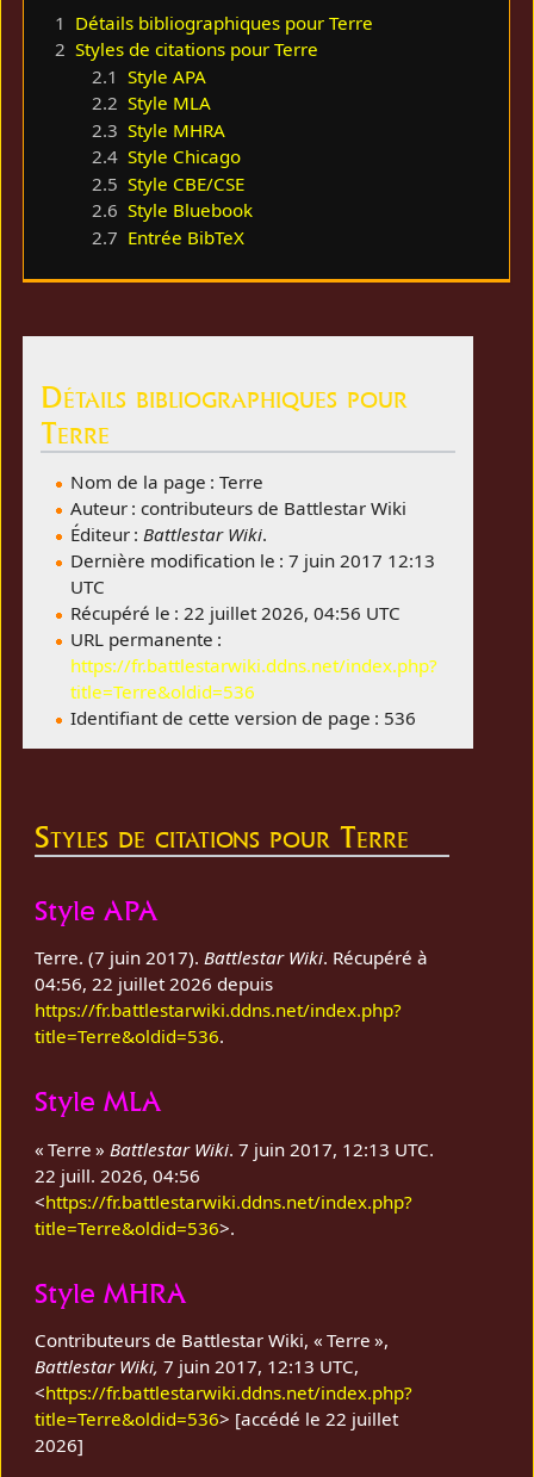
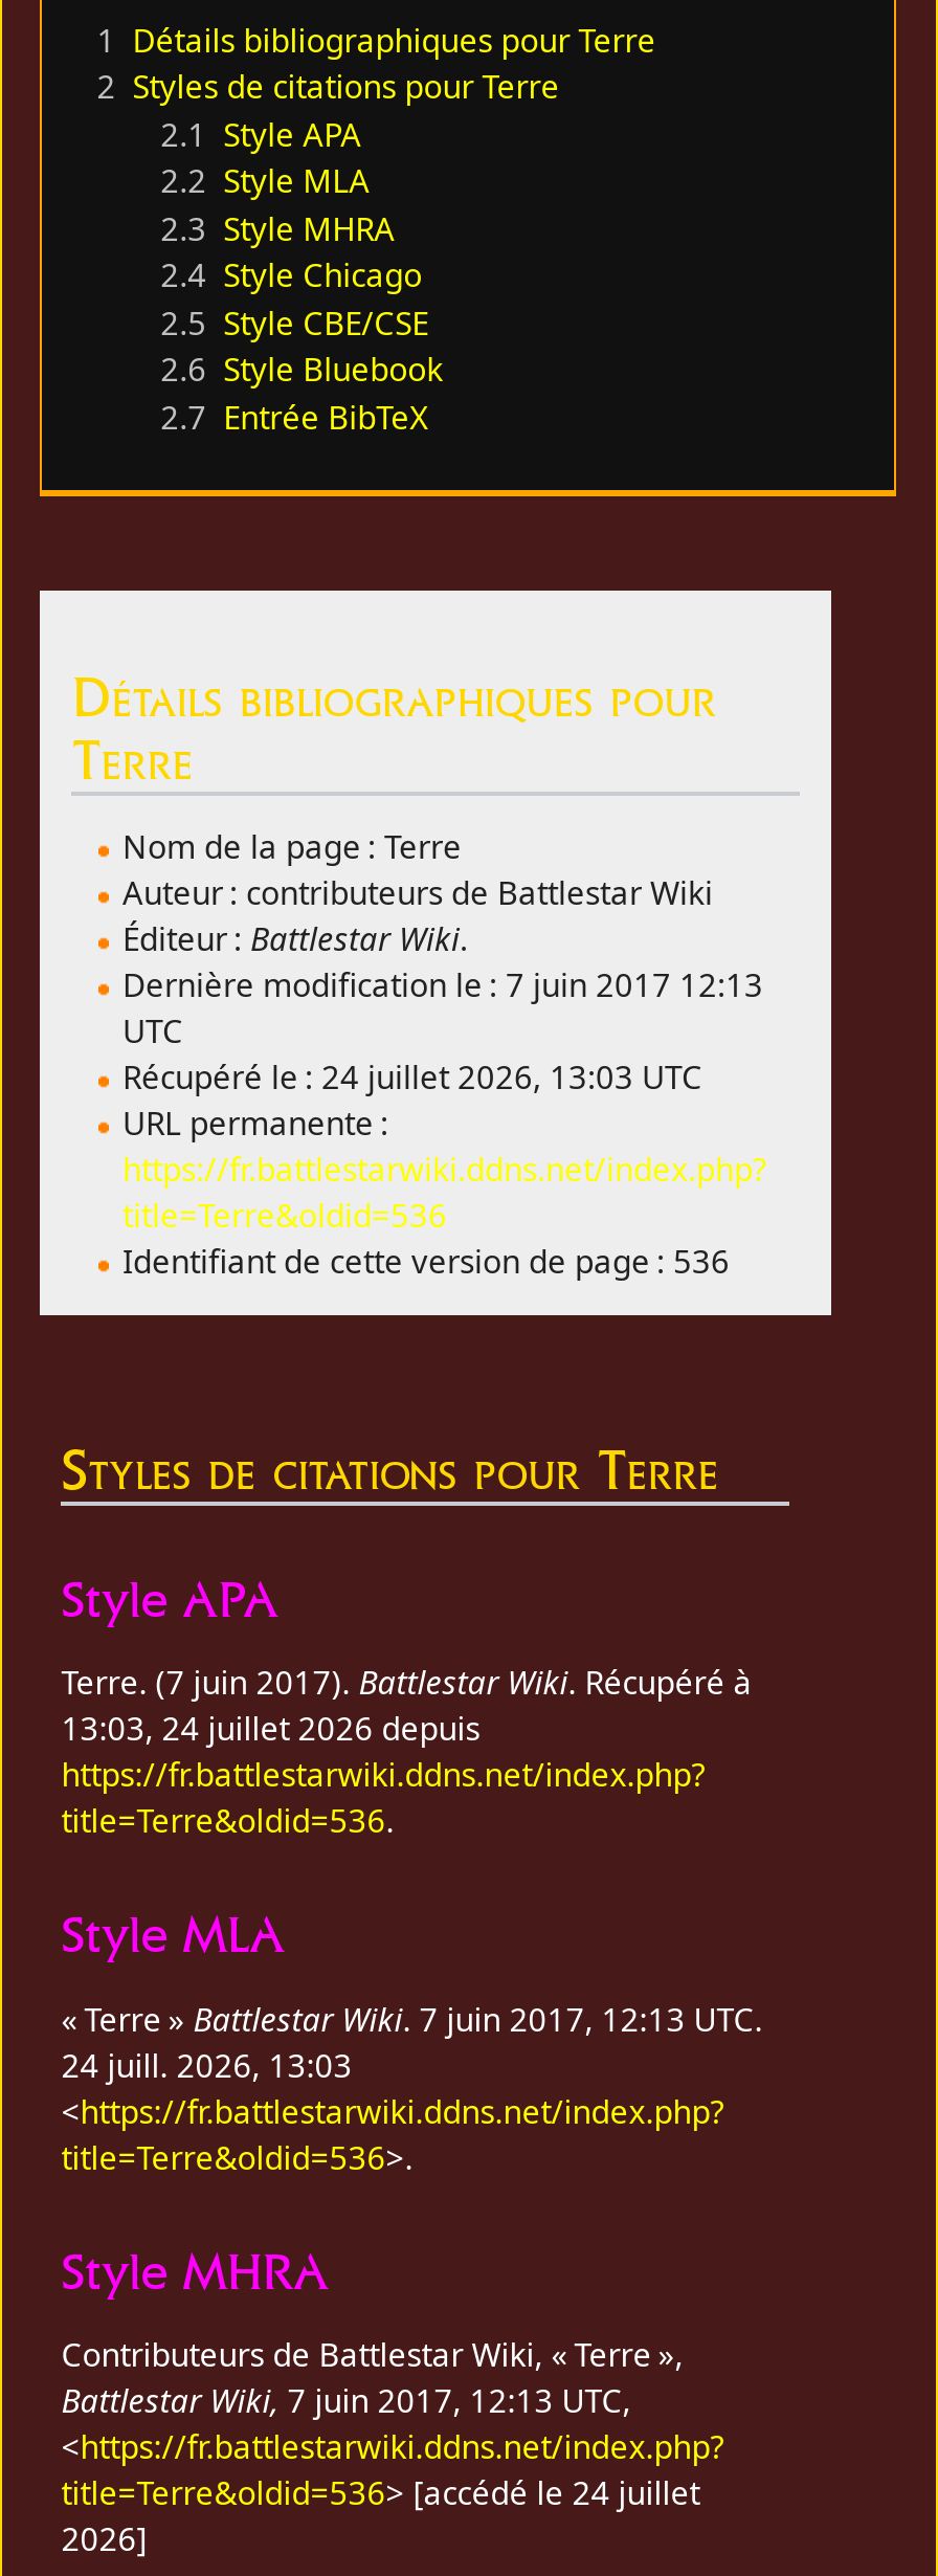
[70,601,400,625] Récupéré le : 22 juillet 2026, 04:56 UTC -> [122,1056,702,1098] Récupéré le : 24 juillet 2026, 13:03 UTC
[35,972,273,995] 04:56, 22 juillet 2026 depuis -> [61,1707,480,1749] 13:03, 24 juillet 2026 depuis
[35,1163,200,1187] 22 juill. 2026, 04:56 -> [61,2043,352,2085] 24 juill. 2026, 13:03
[35,1407,398,1431] title=Terre&oldid=536> [accédé le 22 juillet -> [61,2472,700,2514] title=Terre&oldid=536> [accédé le 24 juillet

